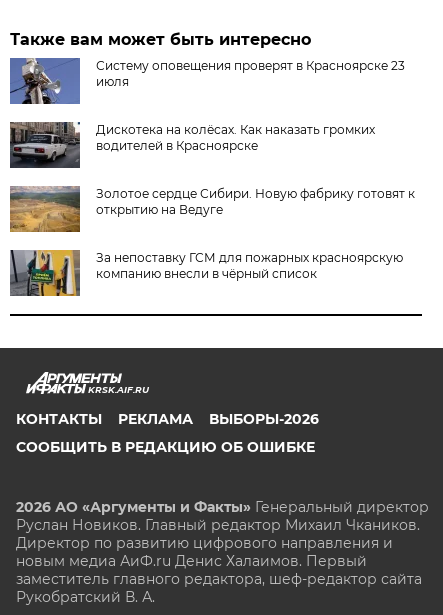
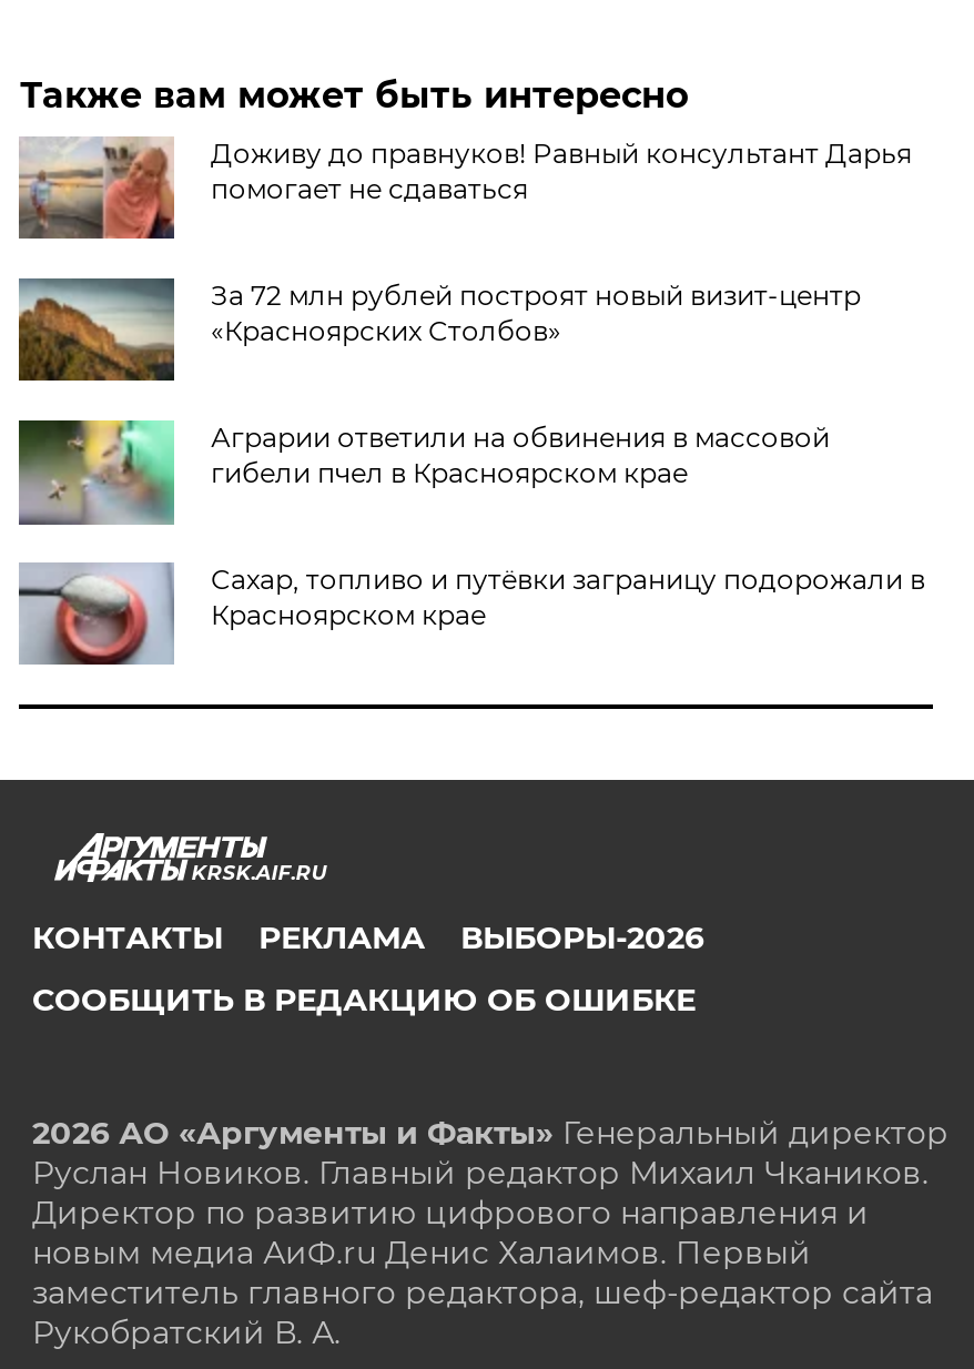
[9,57,405,105] [image] | Систему оповещения проверят в Красноярске 23 | июля -> [17,136,912,241] [image] | Доживу до правнуков! Равный консультант Дарья | помогает не сдаваться
[9,122,375,169] [image] | Дискотека на колёсах. Как наказать громких | водителей в Красноярске -> [19,276,861,383] [image] | За 72 млн рублей построят новый визит-центр | «Красноярских Столбов»
[9,185,415,233] [image] | Золотое сердце Сибири. Новую фабрику готовят к | открытию на Ведуге -> [17,418,830,527] [image] | Аграрии ответили на обвинения в массовой | гибели пчел в Красноярском крае
[10,249,403,297] [image] | За непоставку ГСМ для пожарных красноярскую | компанию внесли в чёрный список -> [21,562,925,667] [image] | Сахар, топливо и путёвки заграницу подорожали в | Красноярском крае

